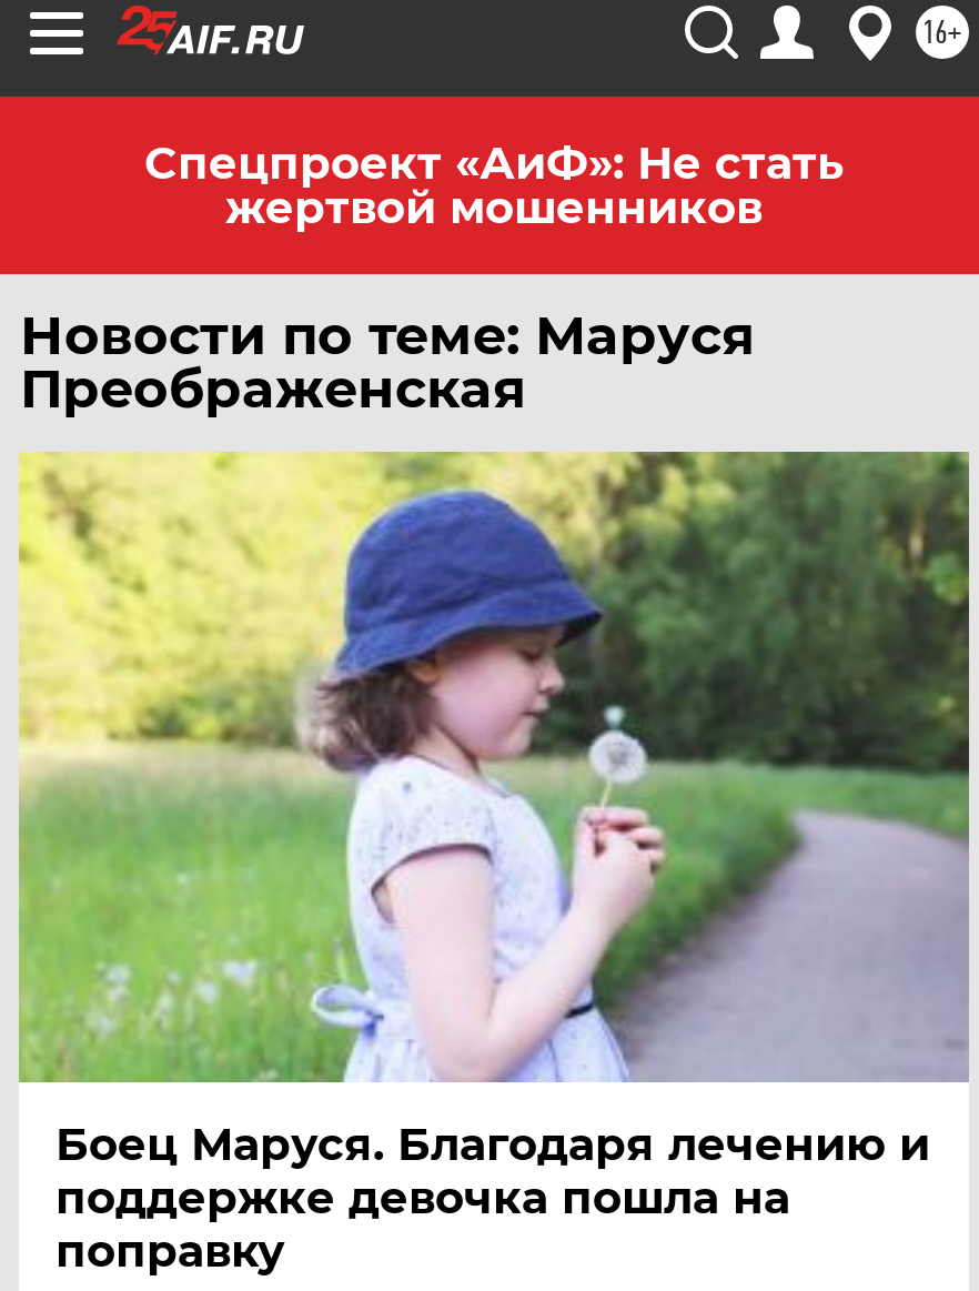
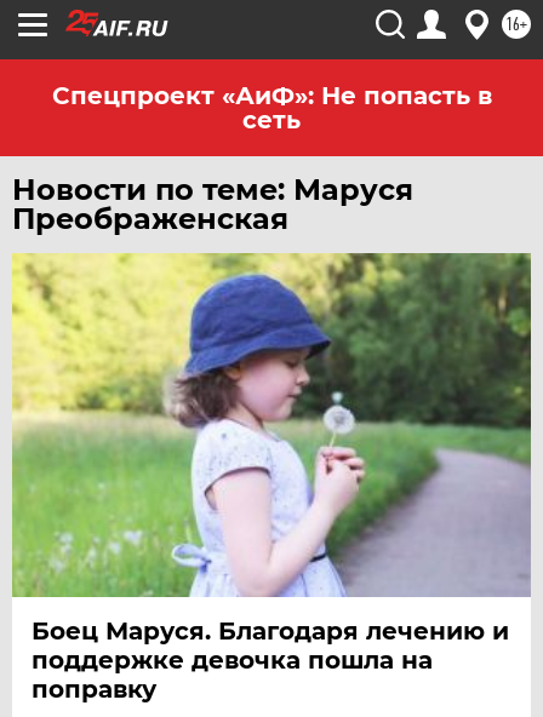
[144,137,844,234] Спецпроект «АиФ»: Не стать | жертвой мошенников -> [52,81,491,134] Спецпроект «АиФ»: Не попасть в | сеть

